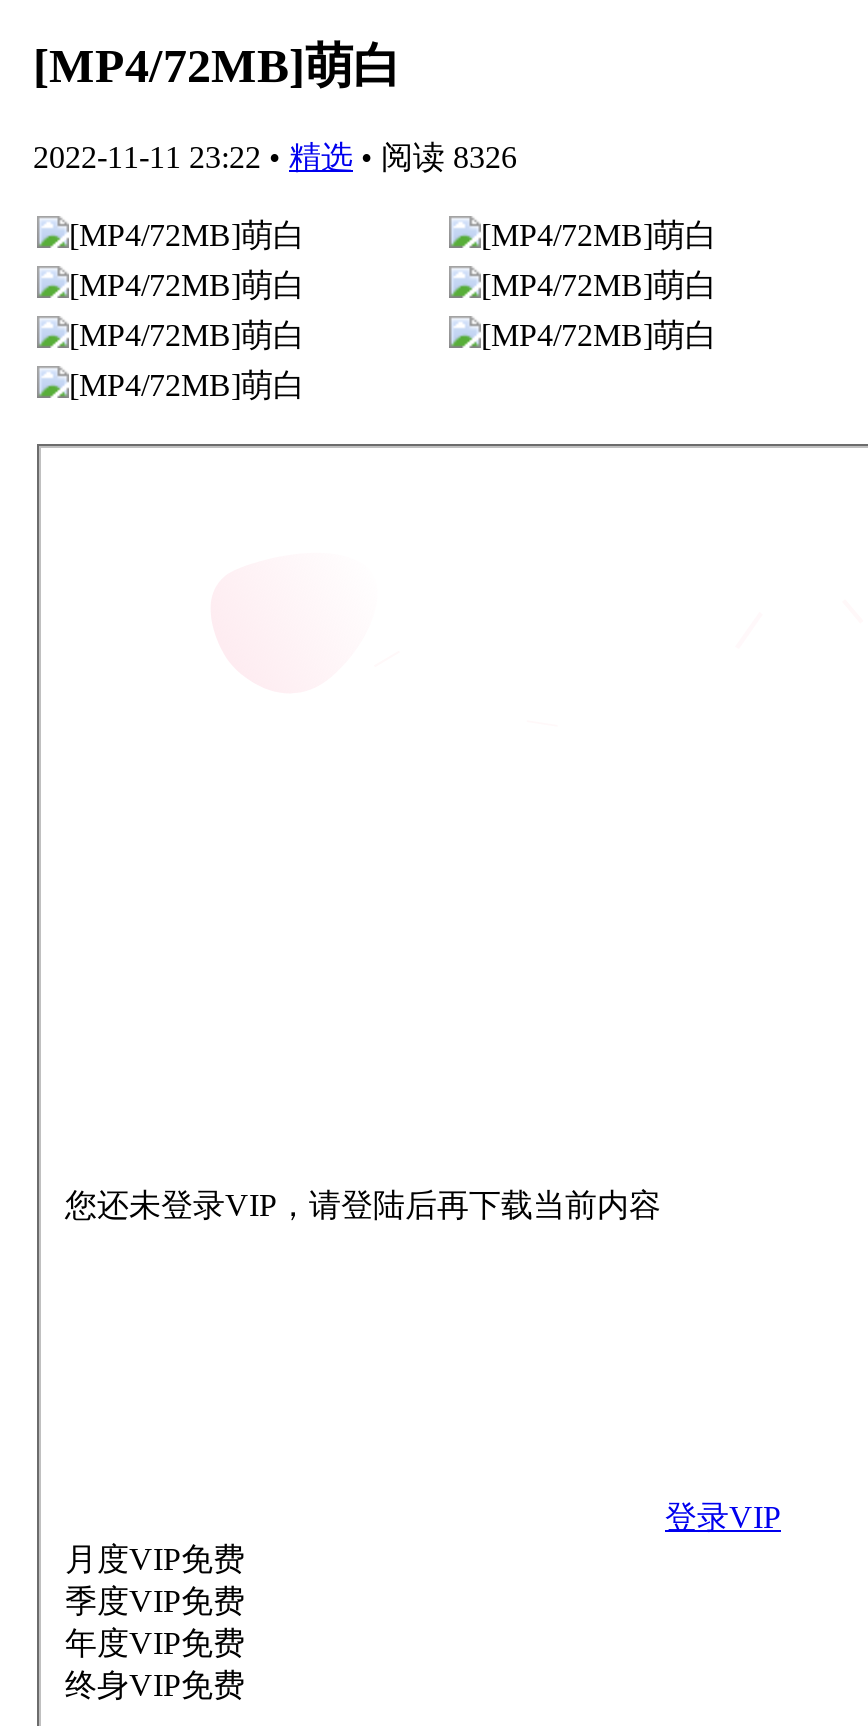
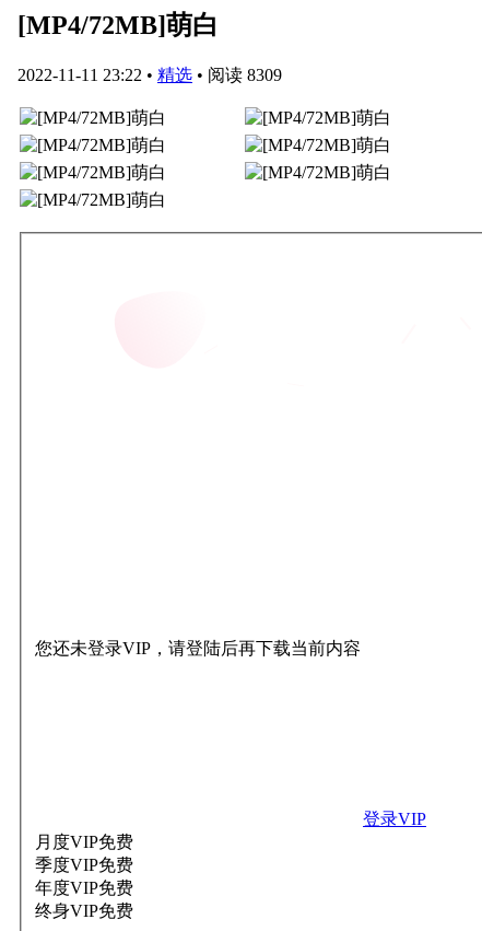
[33,140,517,174] 2022-11-11 23:22 • 精选 • 阅读 8326 -> [17,65,282,84] 2022-11-11 23:22 • 精选 • 阅读 8309

